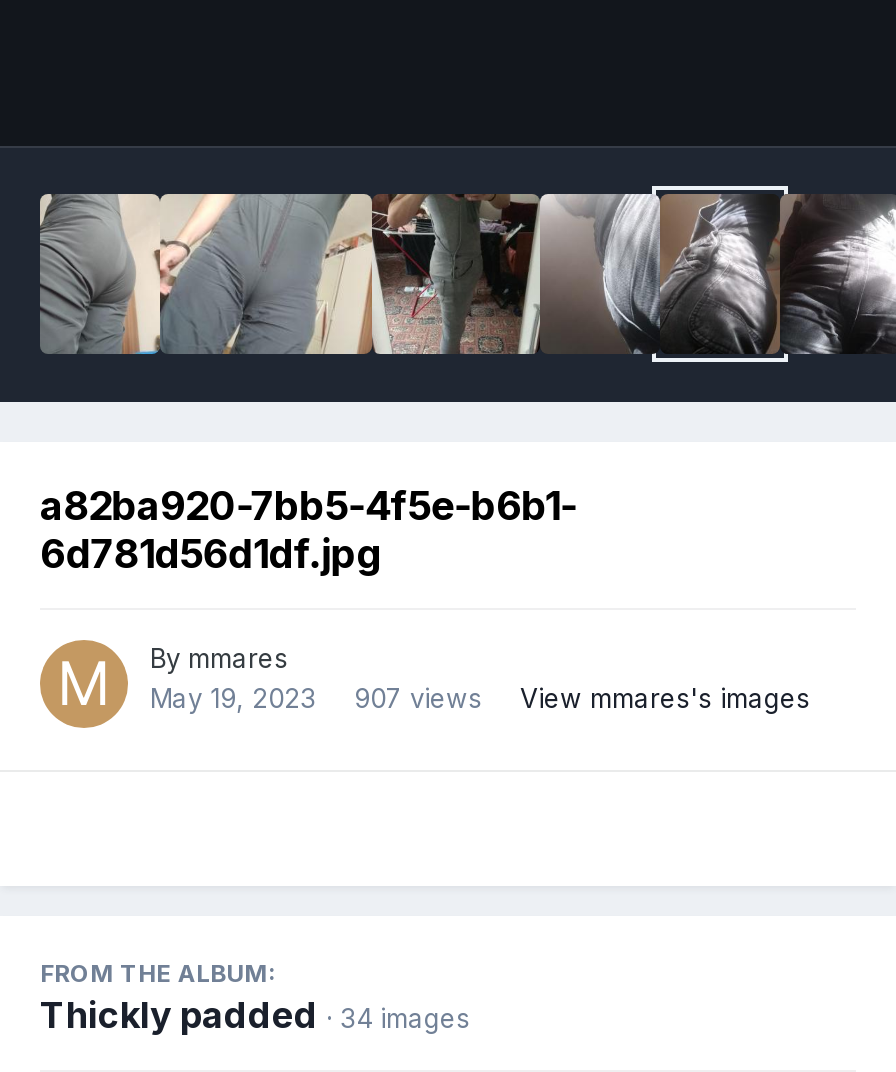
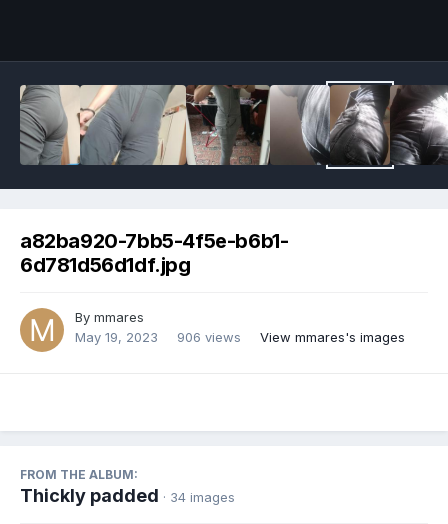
[150,683,810,715] May 19, 2023 907 views View mmares's images -> [75,329,405,345] May 19, 2023 906 views View mmares's images

